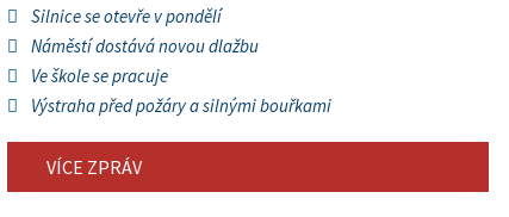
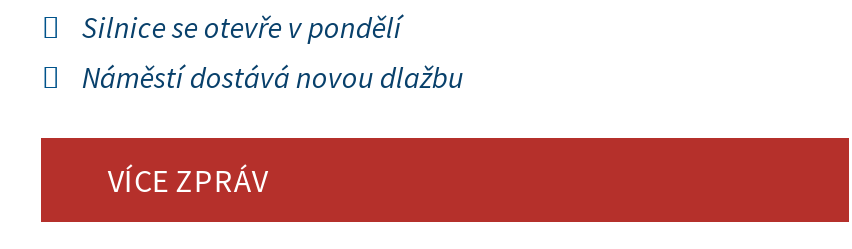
[31,64,332,117] Ve škole se pracuje | Výstraha před požáry a silnými bouřkami -> none

